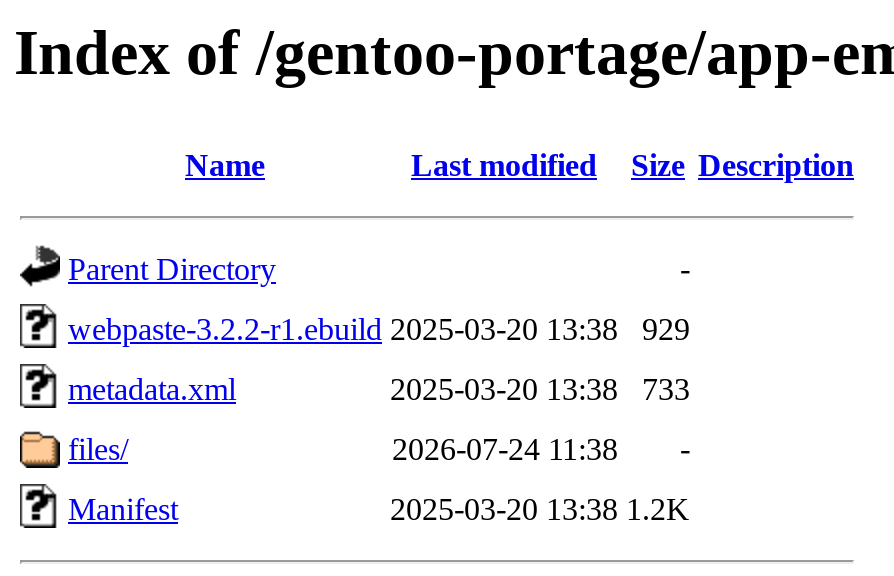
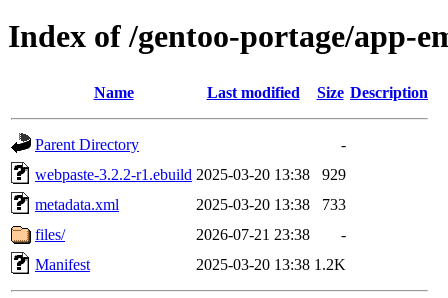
[392,432,618,466] 2026-07-24 11:38 -> [196,226,310,243] 2026-07-21 23:38

